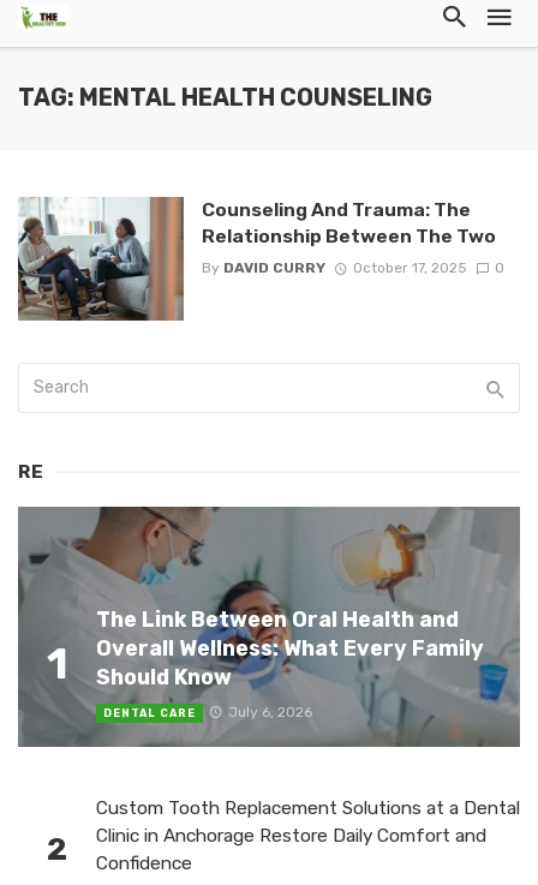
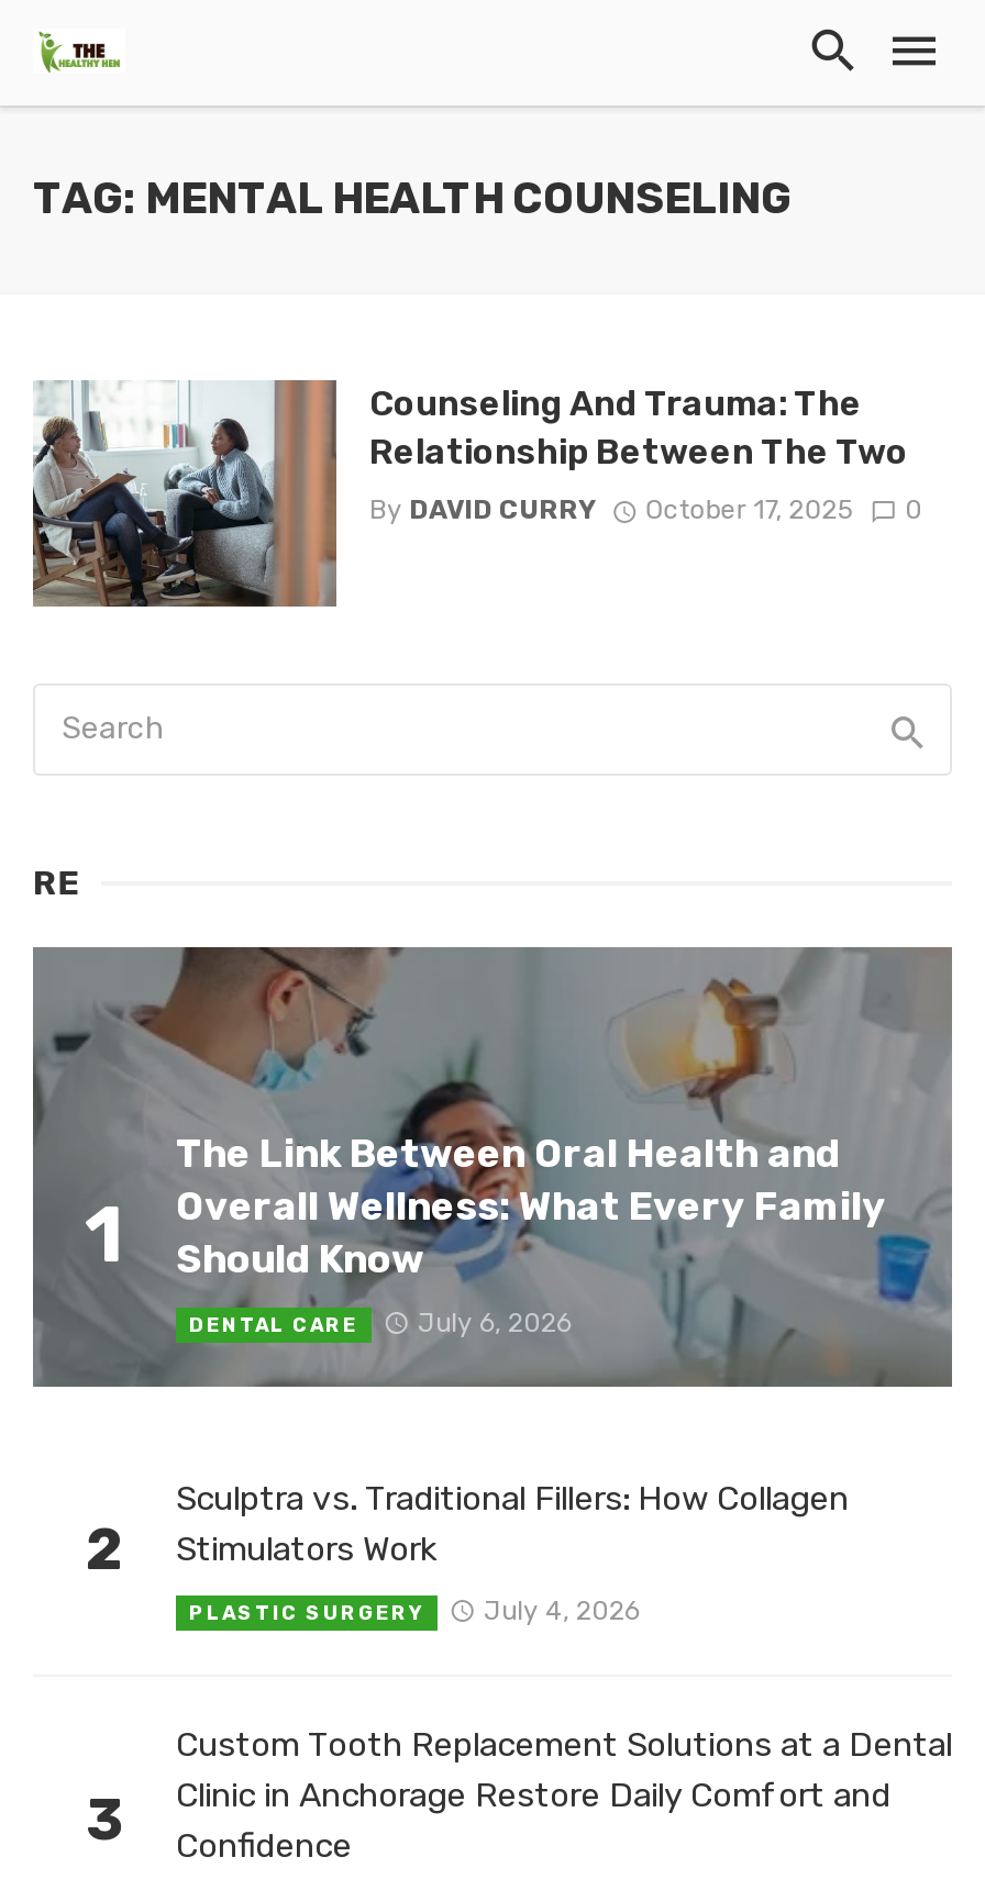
none -> [86,1480,849,1856] Sculptra vs. Traditional Fillers: How Collagen | Stimulators Work | PLASTIC SURGERY | July 4, 2026 | 3

